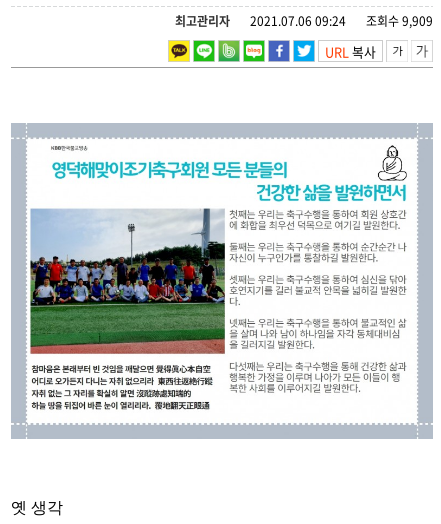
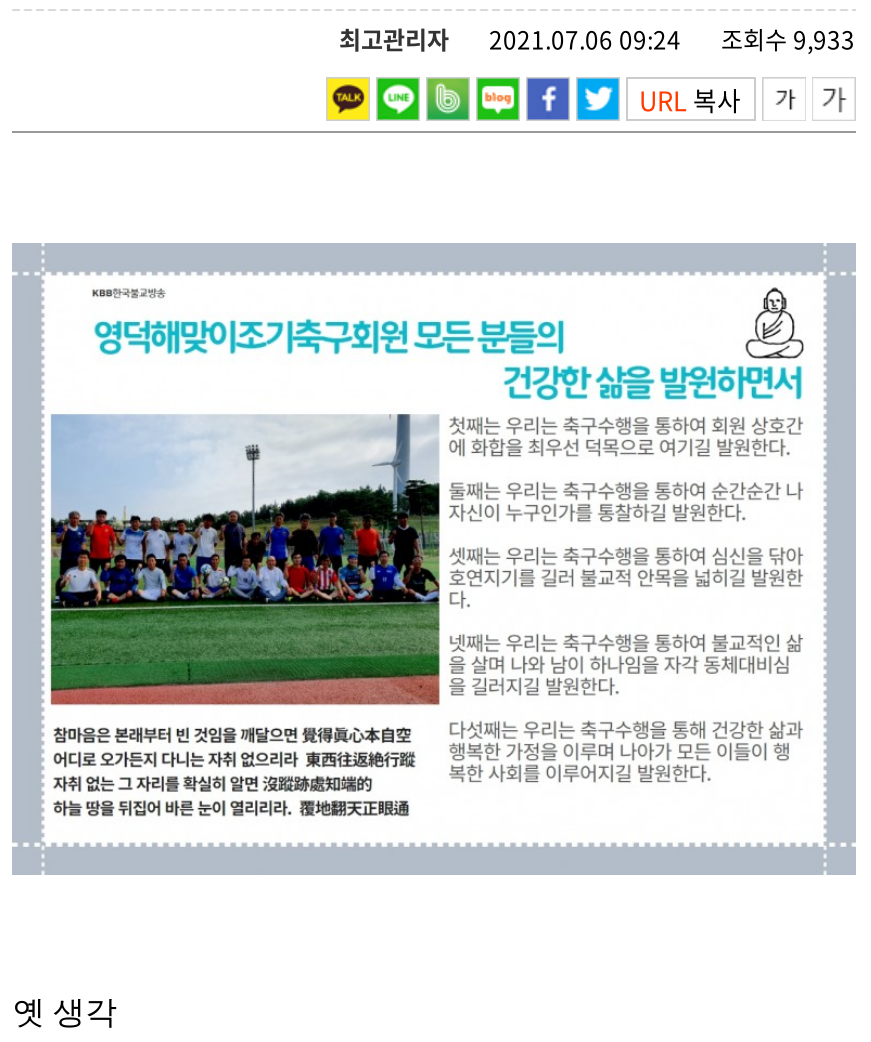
[174,12,432,30] 최고관리자 2021.07.06 09:24 조회수 9,909 -> [339,21,855,57] 최고관리자 2021.07.06 09:24 조회수 9,933

